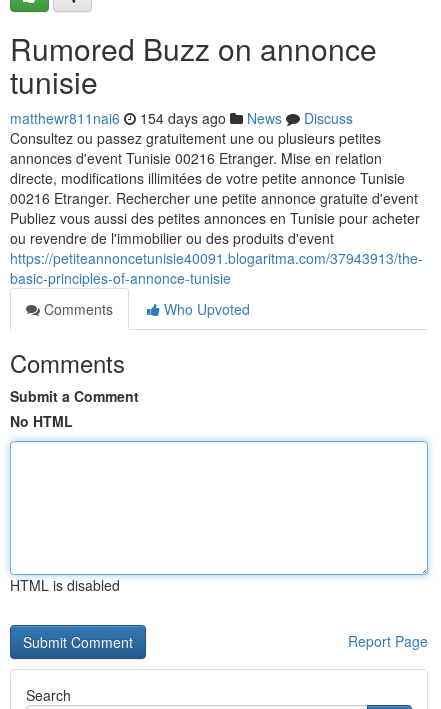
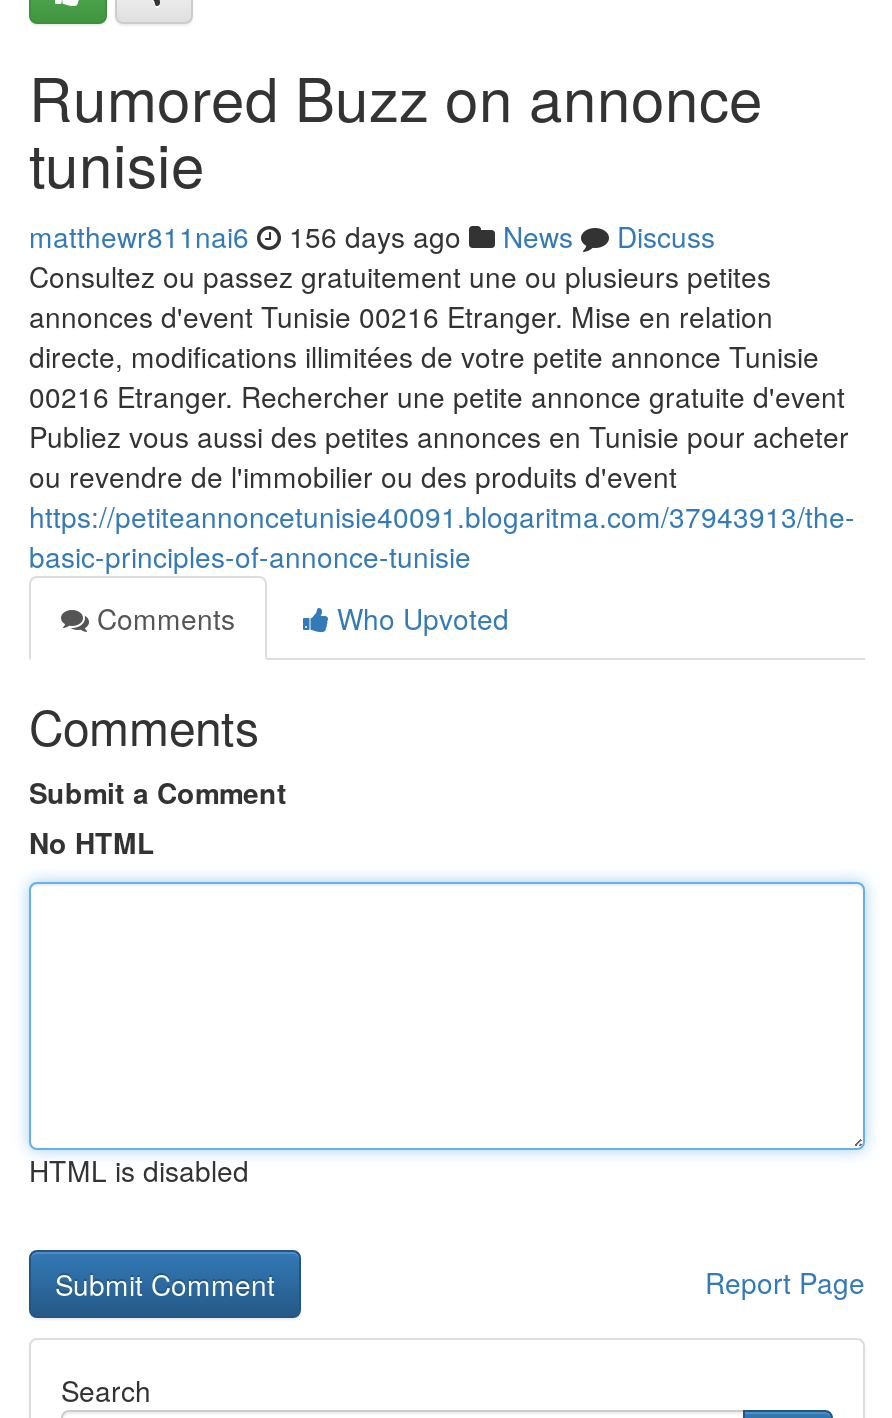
[10,108,353,128] matthewr811nai6 154 days ago News Discuss -> [29,216,715,256] matthewr811nai6 156 days ago News Discuss

